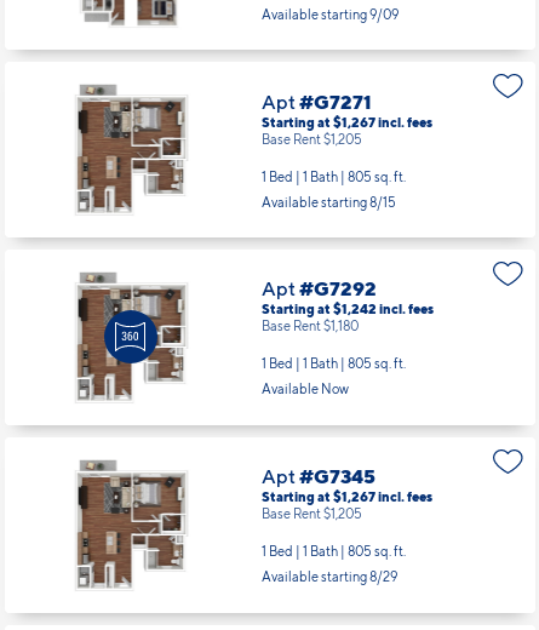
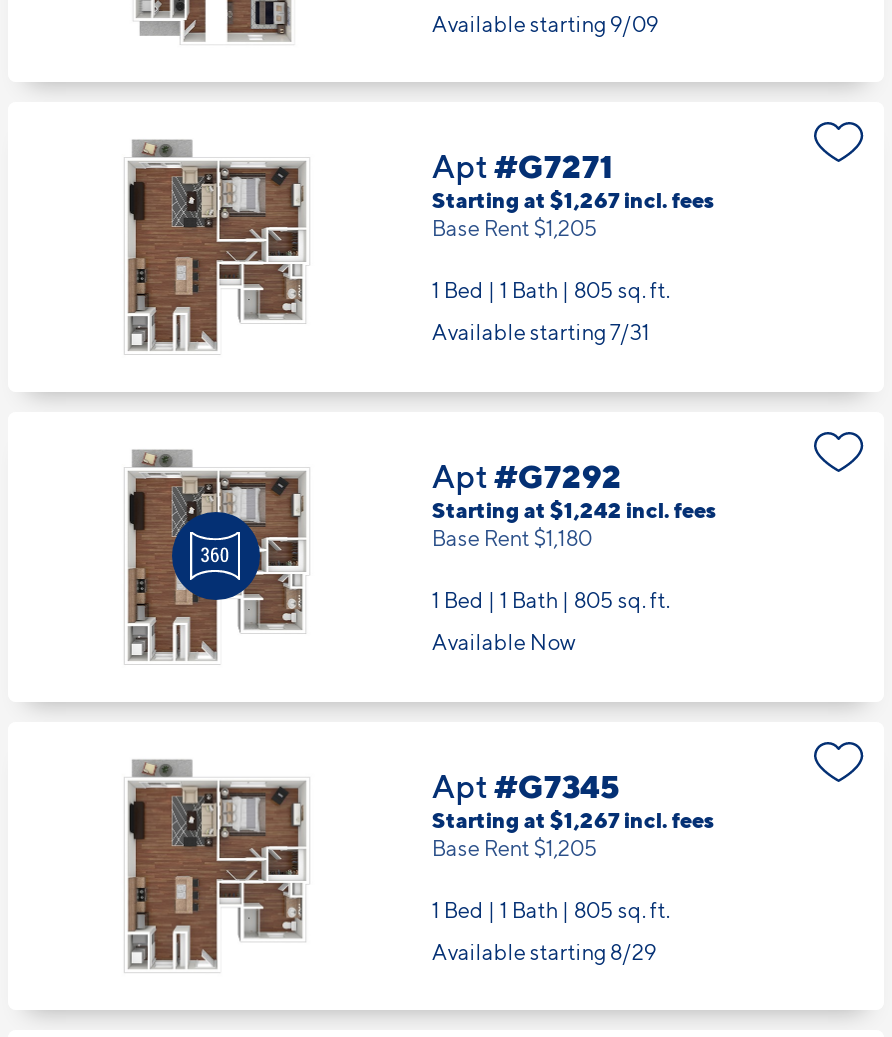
[262,193,396,210] Available starting 8/15 -> [432,319,650,347] Available starting 7/31

